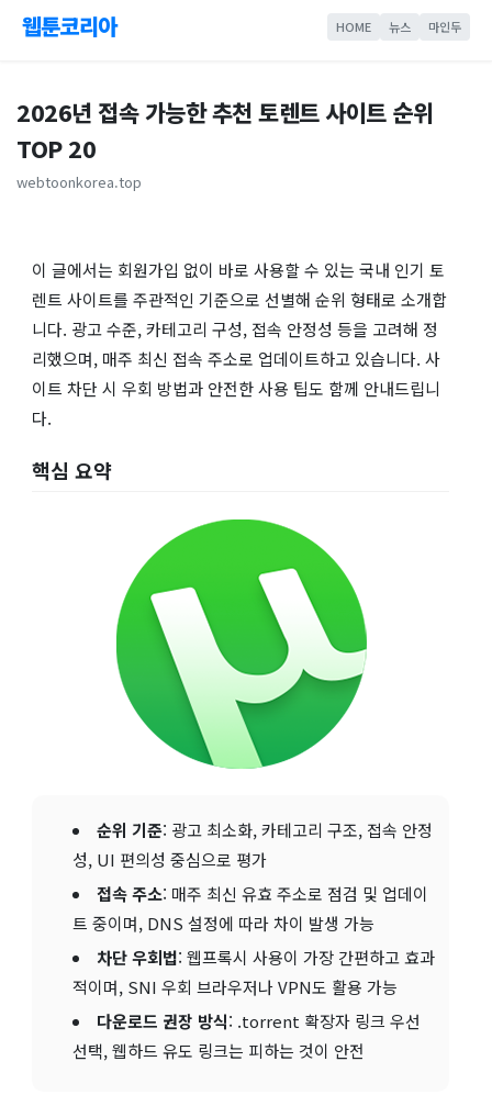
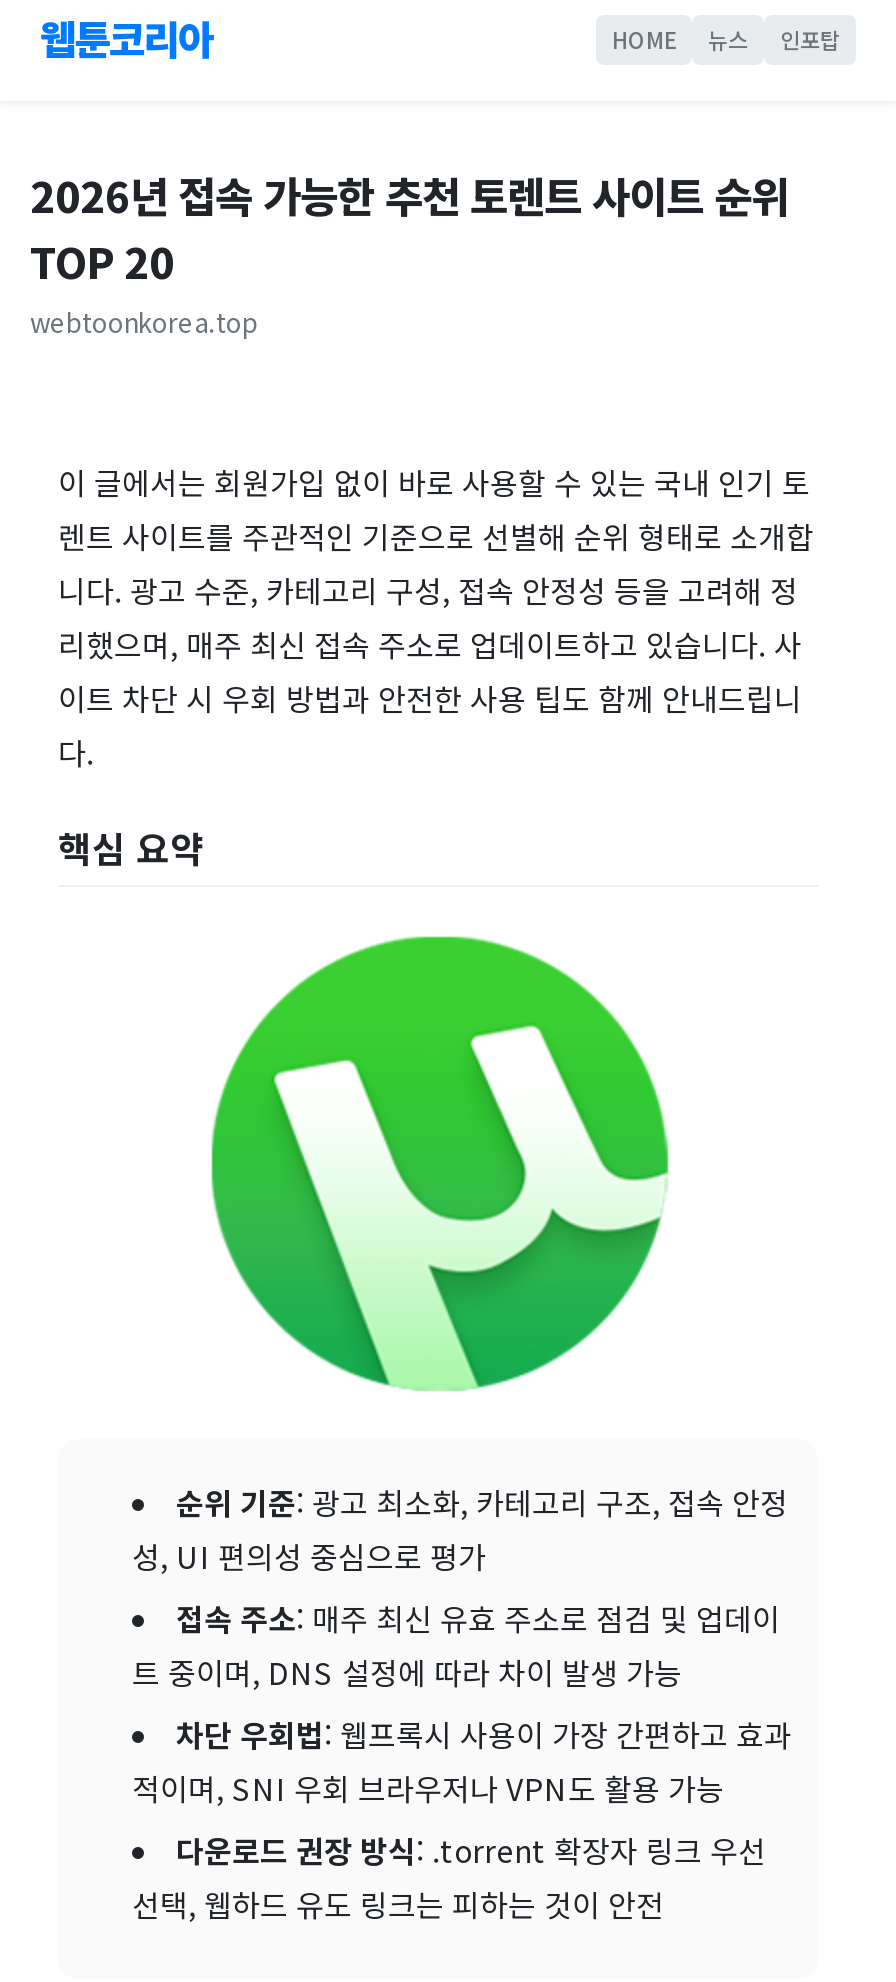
[428,17,461,35] 마인두 -> [780,22,840,54] 인포탑

